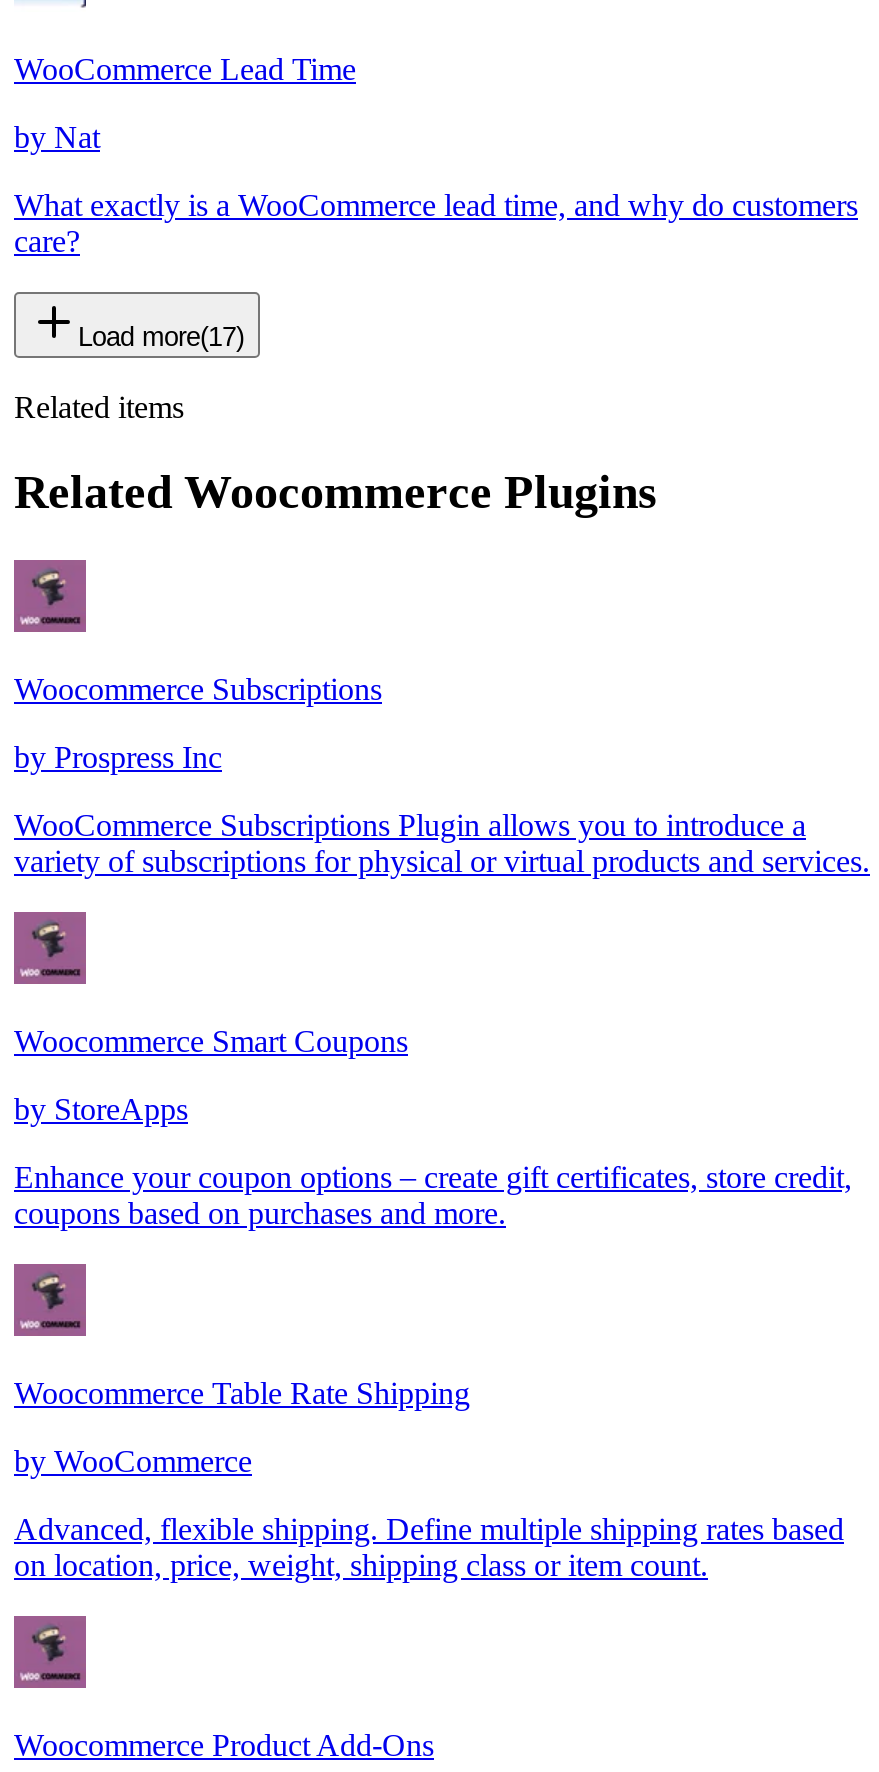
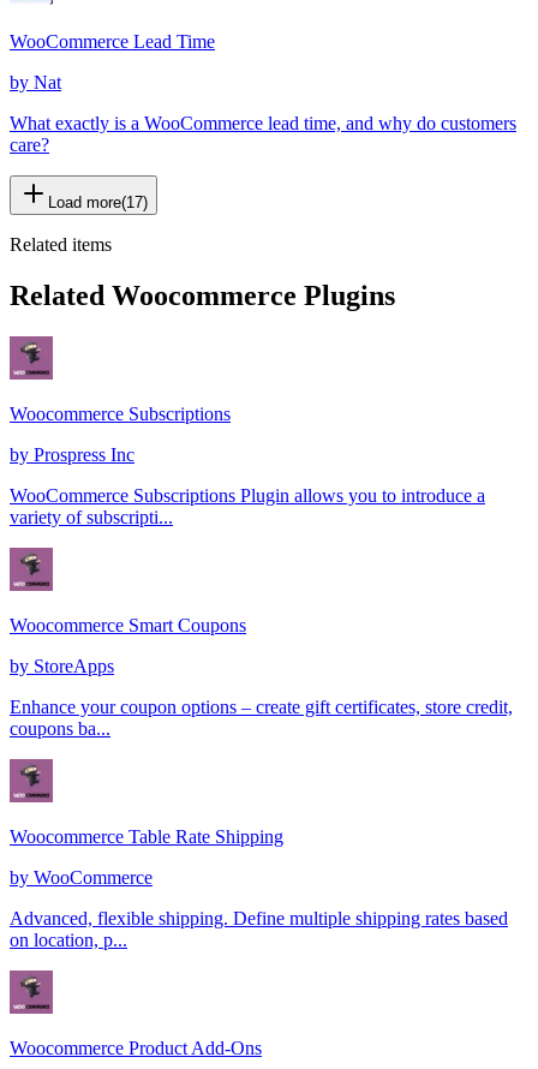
[14,843,870,877] variety of subscriptions for physical or virtual products and services. -> [10,506,173,527] variety of subscripti...
[14,1195,506,1229] coupons based on purchases and more. -> [10,718,110,738] coupons ba...
[14,1547,708,1581] on location, price, weight, shipping class or item count. -> [10,929,127,949] on location, p...

